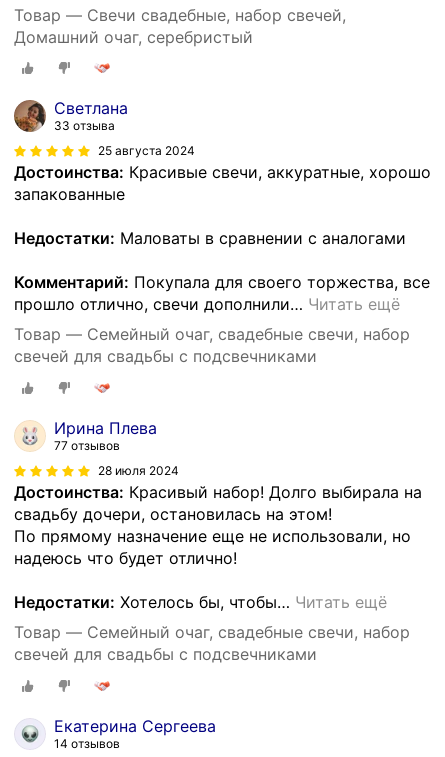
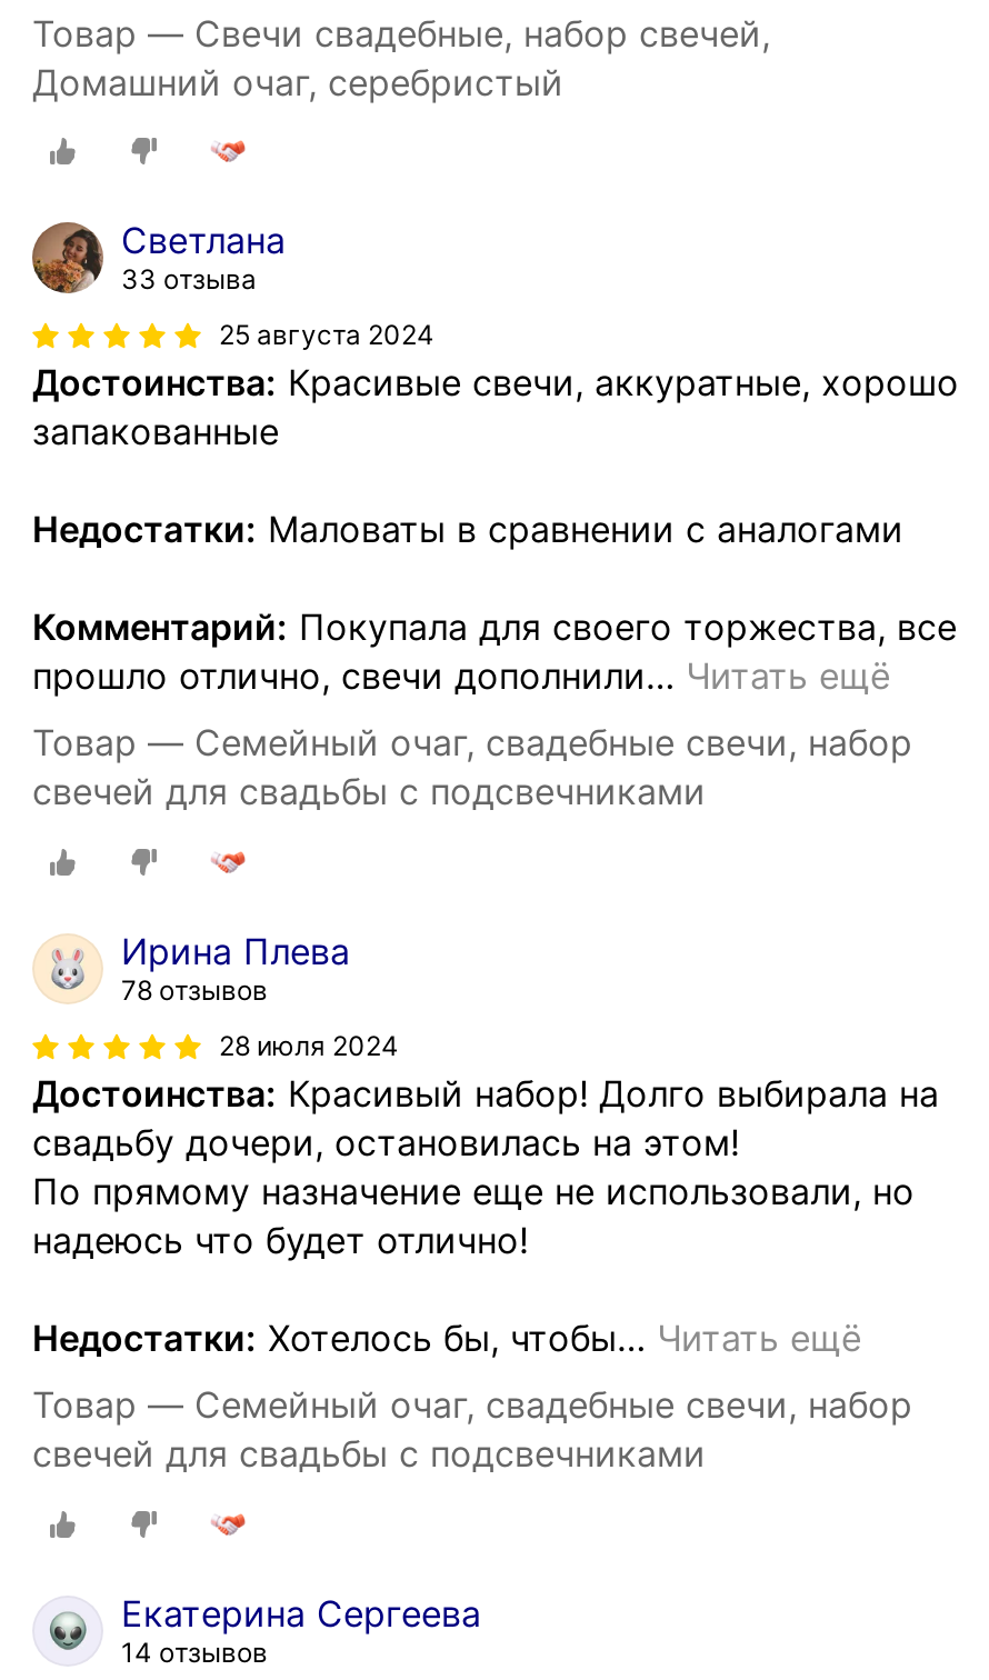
[54,438,120,453] 77 отзывов -> [121,973,268,1007] 78 отзывов

